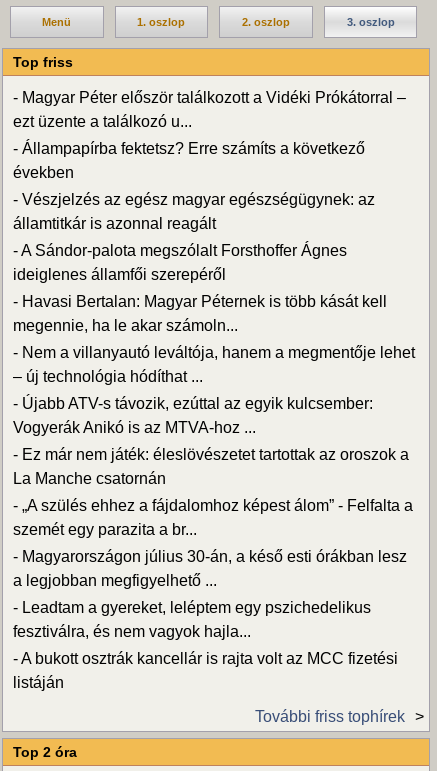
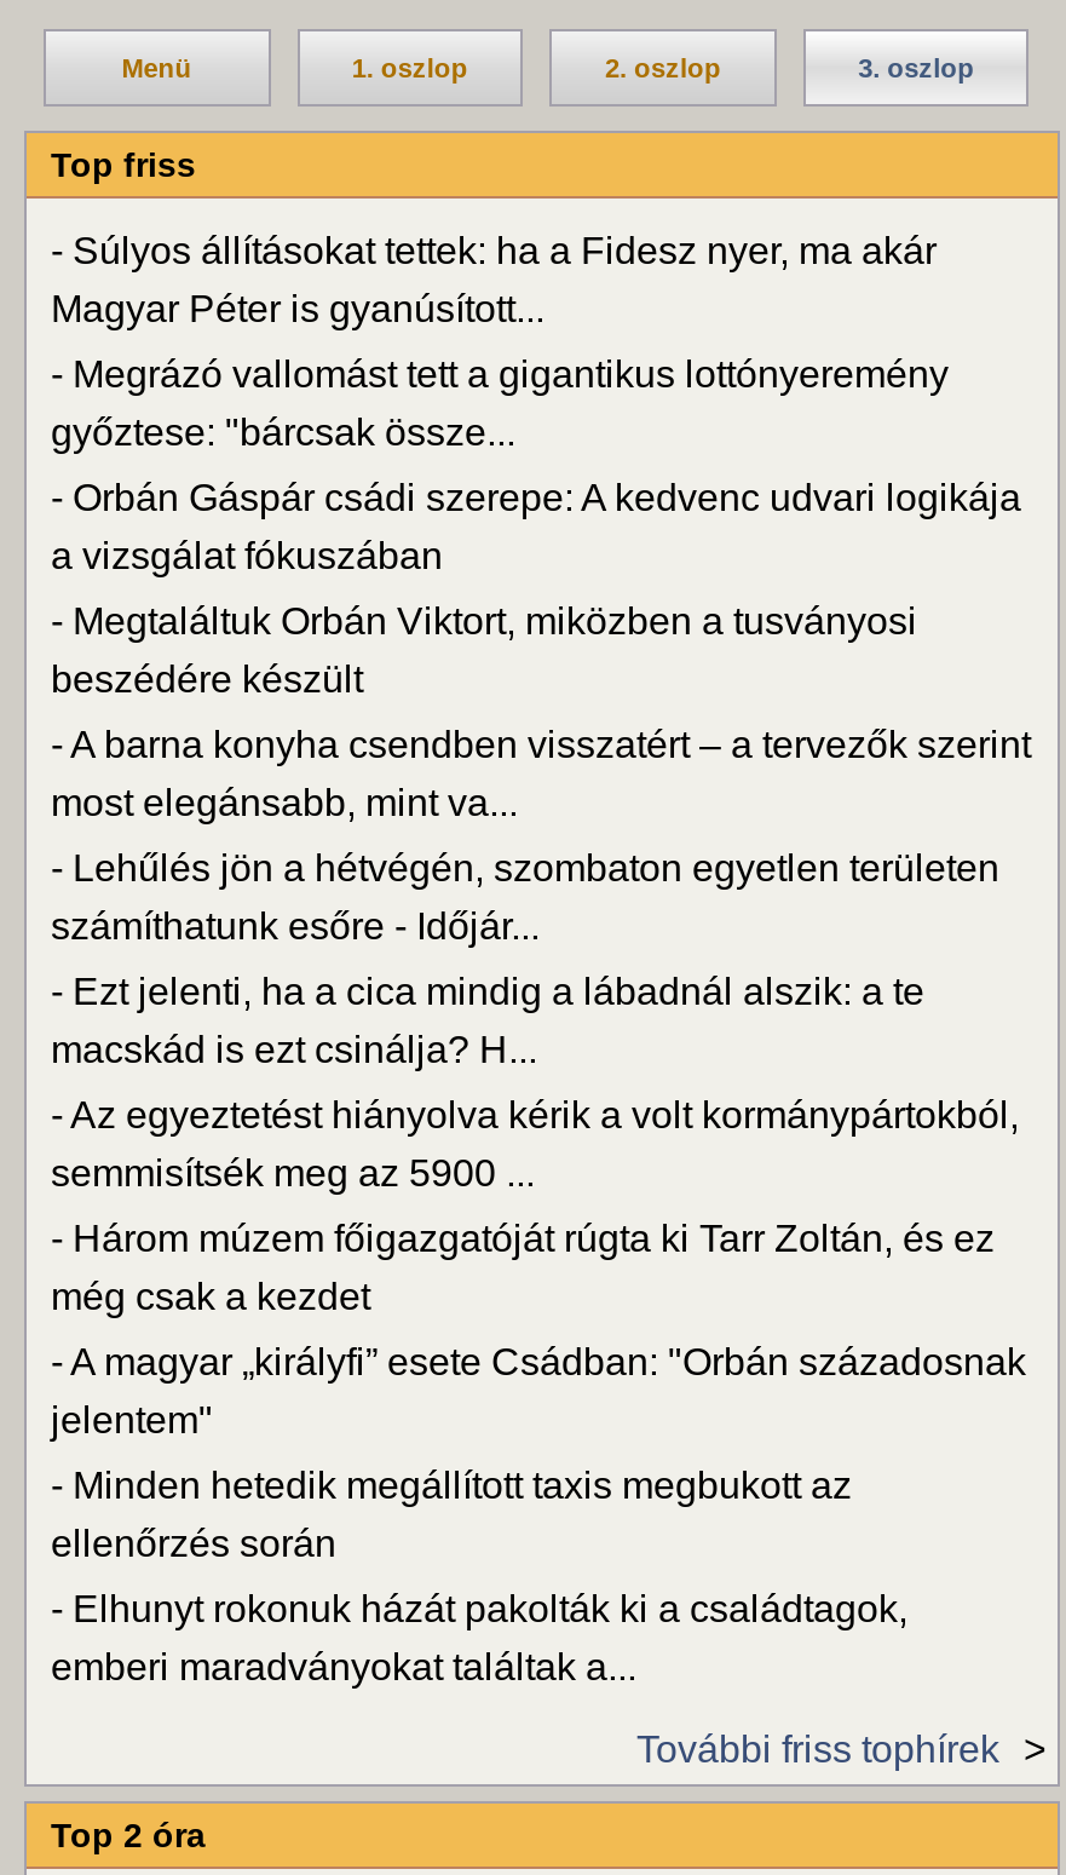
[13,89,406,130] - Magyar Péter először találkozott a Vidéki Prókátorral – | ezt üzente a találkozó u... -> [51,230,937,329] - Súlyos állításokat tettek: ha a Fidesz nyer, ma akár | Magyar Péter is gyanúsított...
[13,140,365,181] - Állampapírba fektetsz? Erre számíts a következő | években -> [51,353,949,453] - Megrázó vallomást tett a gigantikus lottónyeremény | győztese: "bárcsak össze...
[13,191,375,232] - Vészjelzés az egész magyar egészségügynek: az | államtitkár is azonnal reagált -> [51,477,1021,576] - Orbán Gáspár csádi szerepe: A kedvenc udvari logikája | a vizsgálat fókuszában
[13,242,347,283] - A Sándor-palota megszólalt Forsthoffer Ágnes | ideiglenes államfői szerepéről -> [51,600,917,700] - Megtaláltuk Orbán Viktort, miközben a tusványosi | beszédére készült
[13,293,387,334] - Havasi Bertalan: Magyar Péternek is több kását kell | megennie, ha le akar számoln... -> [51,724,1031,823] - A barna konyha csendben visszatért – a tervezők szerint | most elegánsabb, mint va...
[13,344,415,385] - Nem a villanyautó leváltója, hanem a megmentője lehet | – új technológia hódíthat ... -> [51,847,999,947] - Lehűlés jön a hétvégén, szombaton egyetlen területen | számíthatunk esőre - Időjár...
[13,395,373,436] - Újabb ATV-s távozik, ezúttal az egyik kulcsember: | Vogyerák Anikó is az MTVA-hoz ... -> [51,971,924,1070] - Ezt jelenti, ha a cica mindig a lábadnál alszik: a te | macskád is ezt csinálja? H...
[13,446,409,487] - Ez már nem játék: éleslövészetet tartottak az oroszok a | La Manche csatornán -> [51,1094,1019,1194] - Az egyeztetést hiányolva kérik a volt kormánypártokból, | semmisítsék meg az 5900 ...
[13,497,413,538] - „A szülés ehhez a fájdalomhoz képest álom” - Felfalta a | szemét egy parazita a br... -> [51,1218,995,1317] - Három múzem főigazgatóját rúgta ki Tarr Zoltán, és ez | még csak a kezdet
[13,548,407,589] - Magyarországon július 30-án, a késő esti órákban lesz | a legjobban megfigyelhető ... -> [51,1341,1026,1440] - A magyar „királyfi” esete Csádban: "Orbán századosnak | jelentem"
[13,599,371,640] - Leadtam a gyereket, leléptem egy pszichedelikus | fesztiválra, és nem vagyok hajla... -> [51,1465,852,1564] - Minden hetedik megállított taxis megbukott az | ellenőrzés során
[13,650,398,691] - A bukott osztrák kancellár is rajta volt az MCC fizetési | listáján -> [51,1588,907,1687] - Elhunyt rokonuk házát pakolták ki a családtagok, | emberi maradványokat találtak a...

